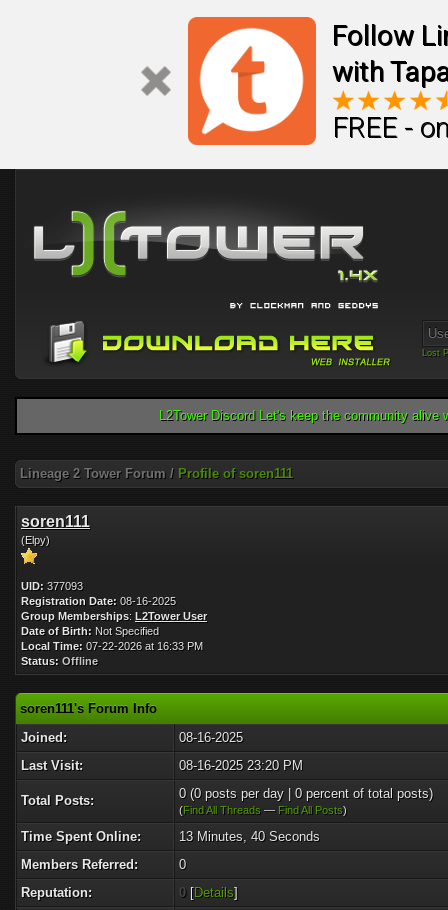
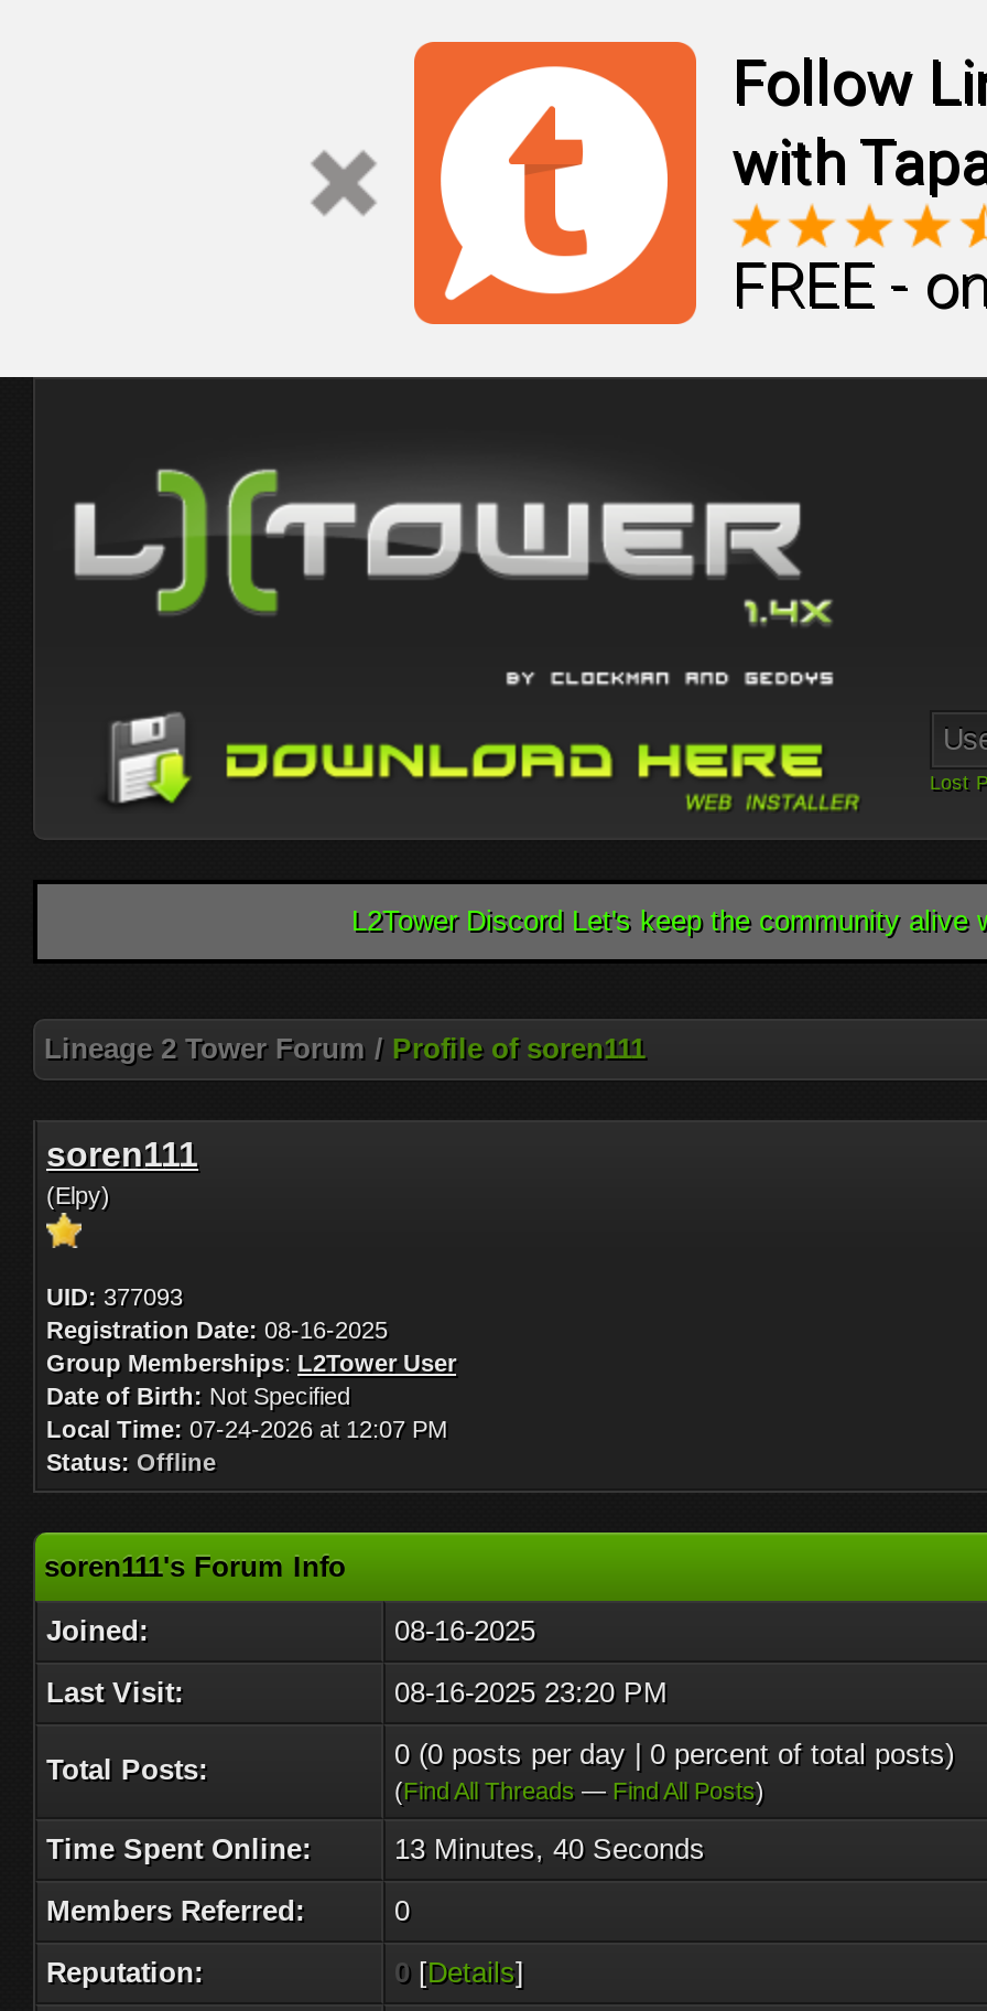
[21,640,203,652] Local Time: 07-22-2026 at 16:33 PM -> [46,1416,447,1442] Local Time: 07-24-2026 at 12:07 PM

